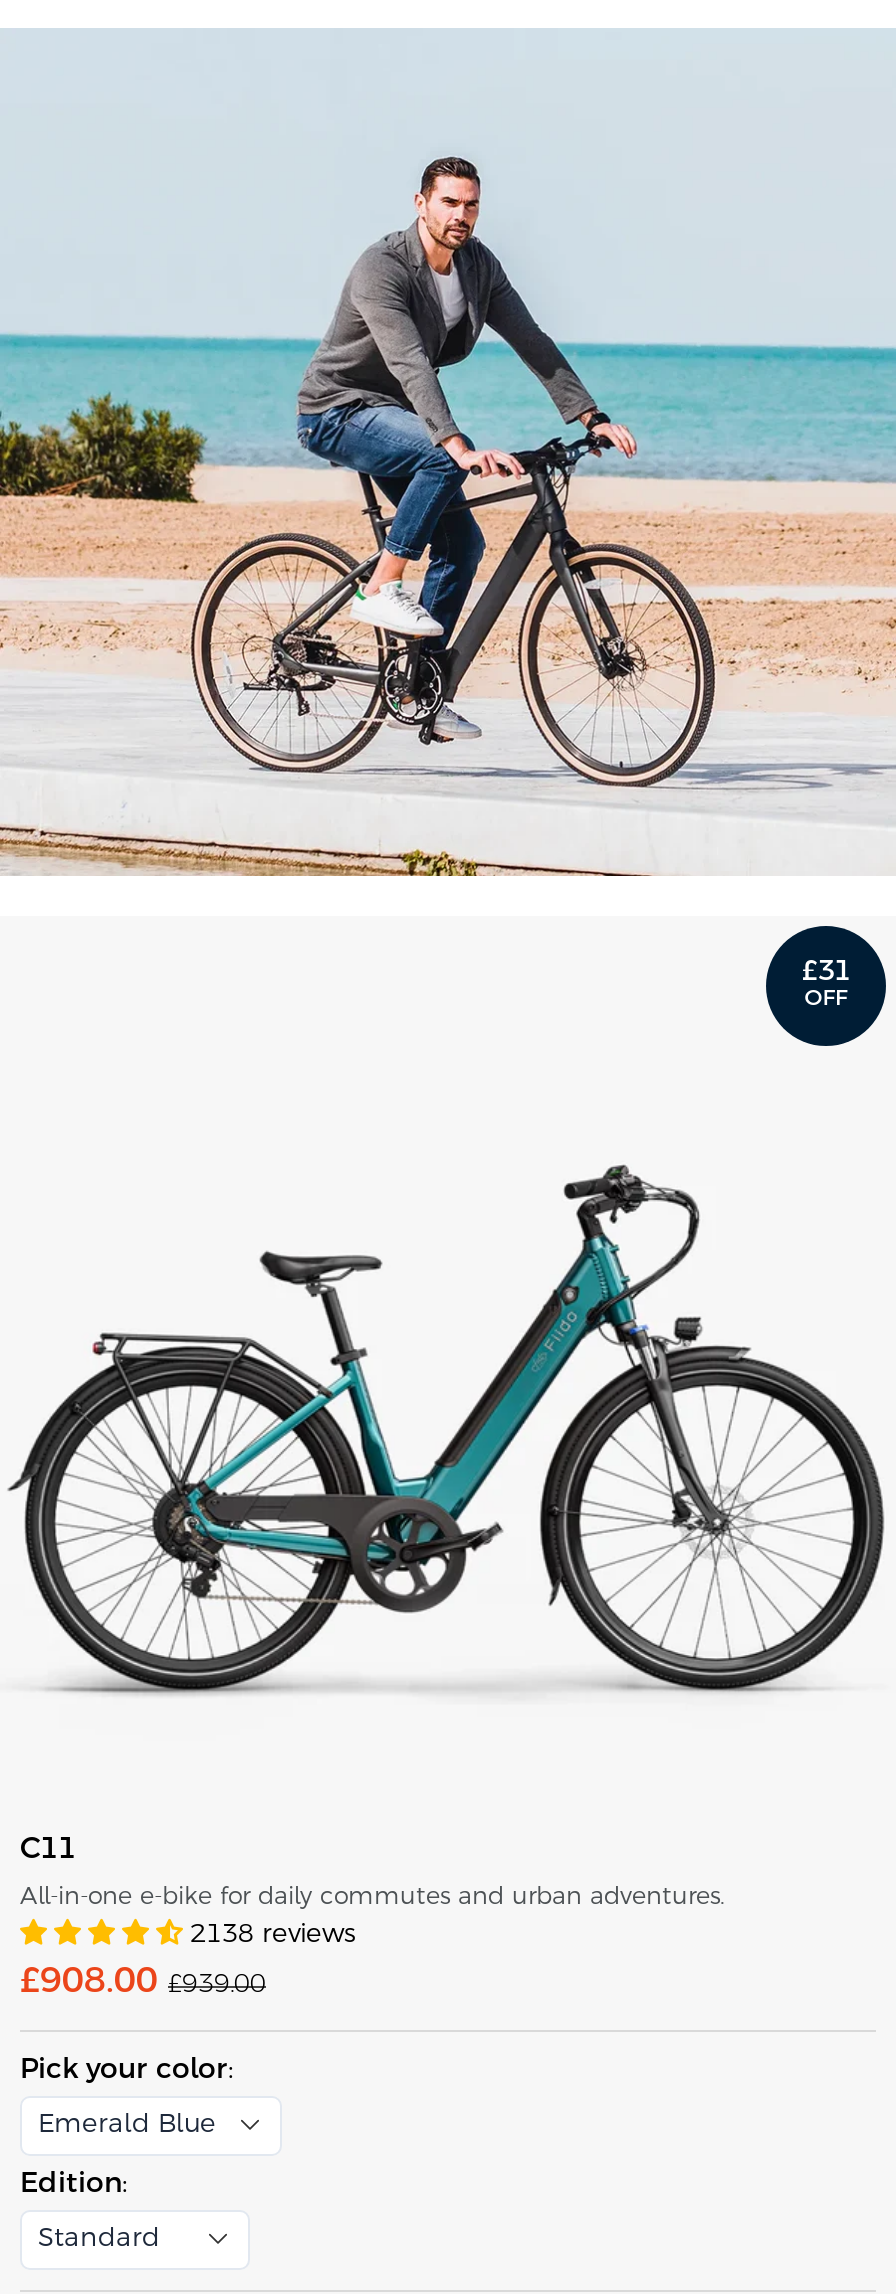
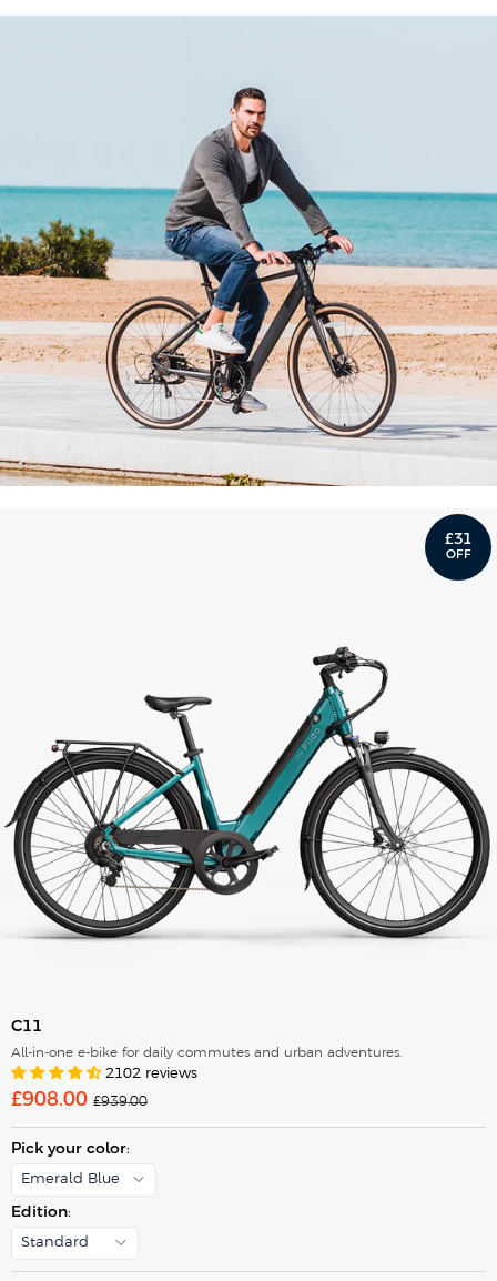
[190,1923,356,1949] 2138 reviews -> [105,1067,197,1082] 2102 reviews

